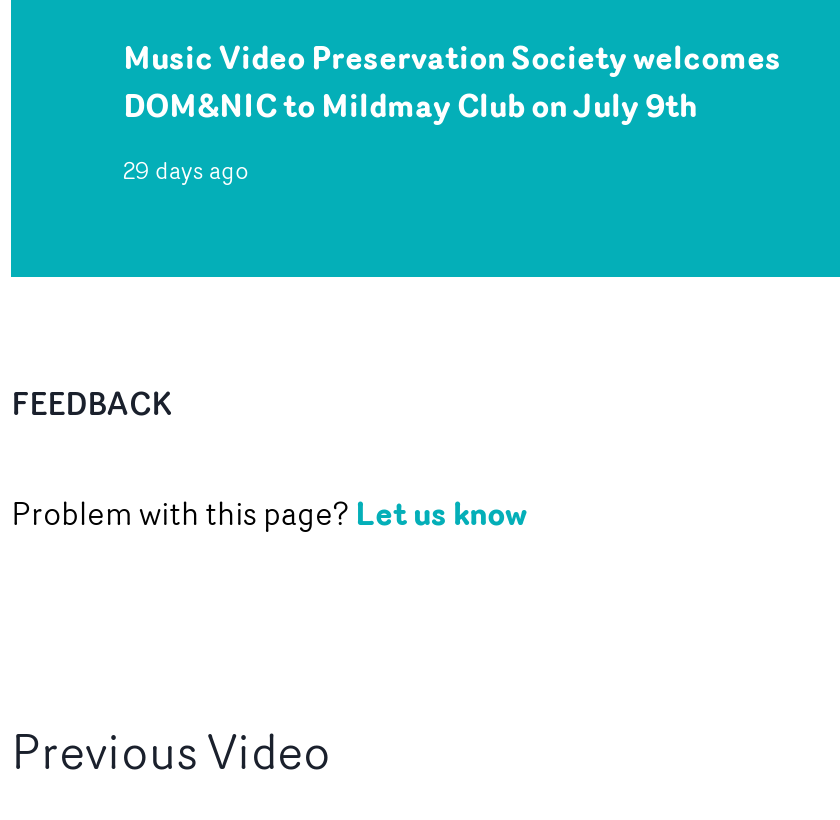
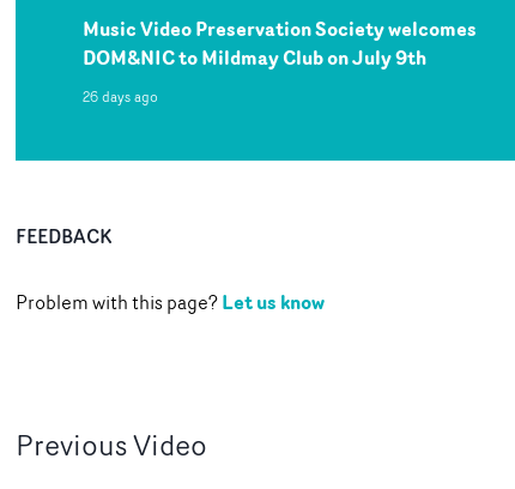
[123,153,249,187] 29 days ago -> [83,87,158,107] 26 days ago

